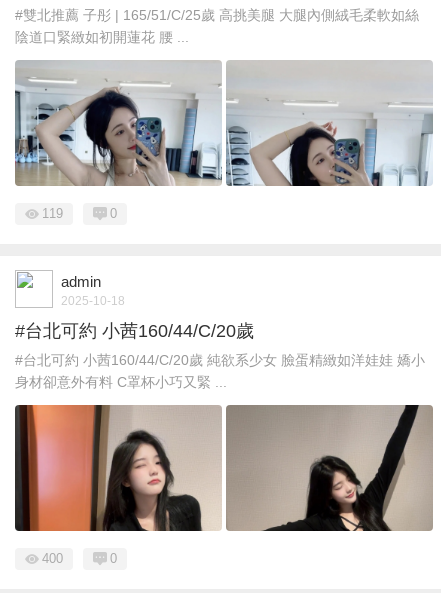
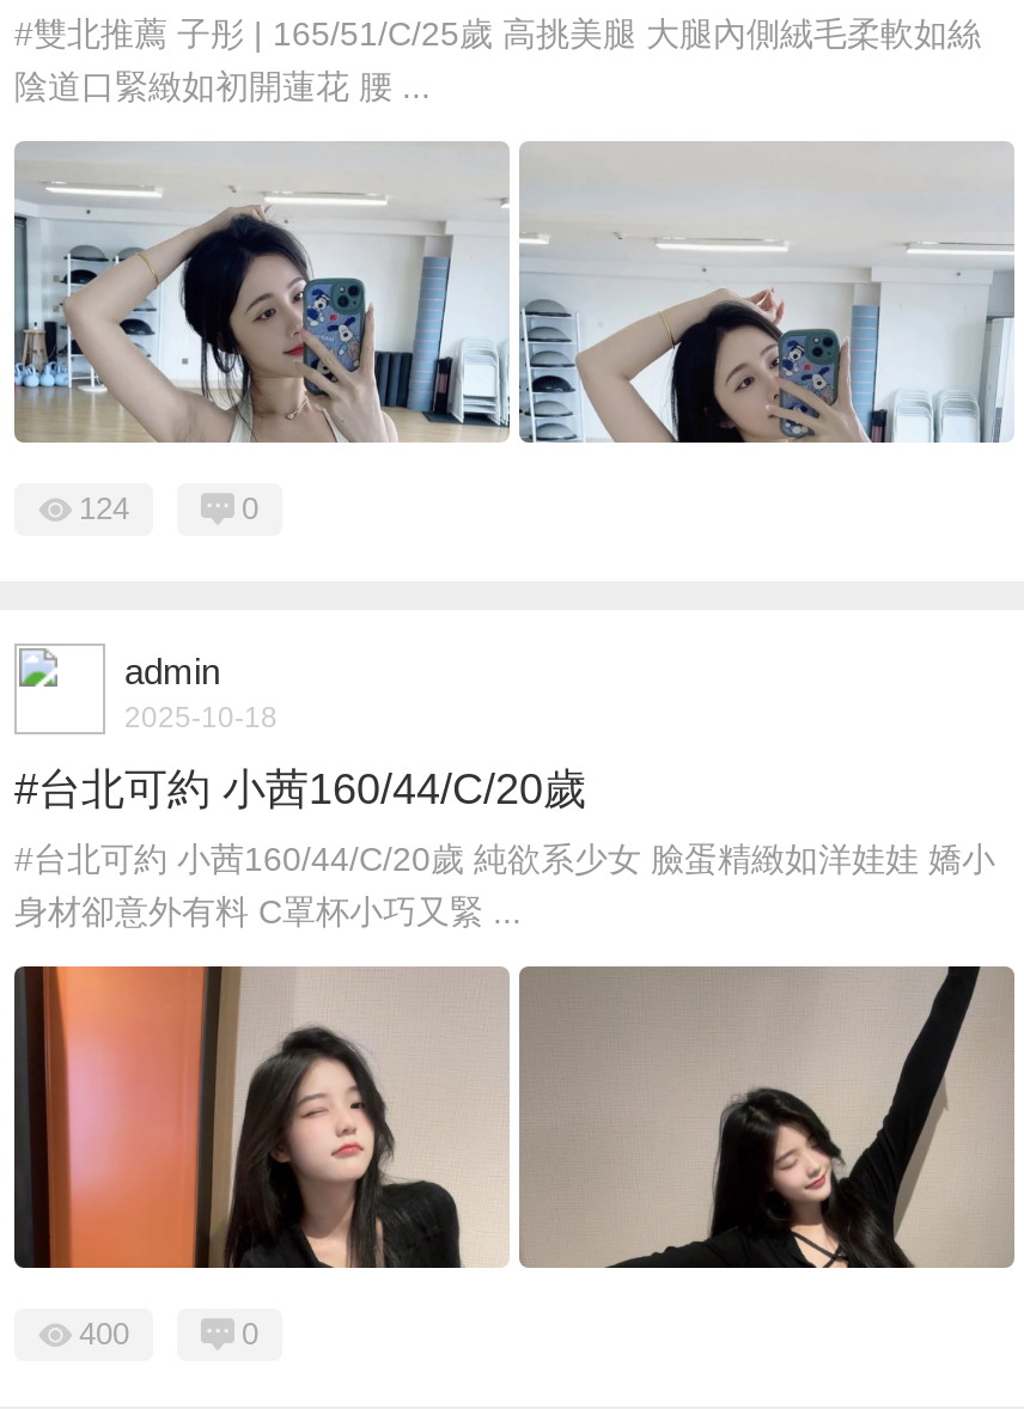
[42,206,63,221] 119 -> [79,490,129,526] 124

